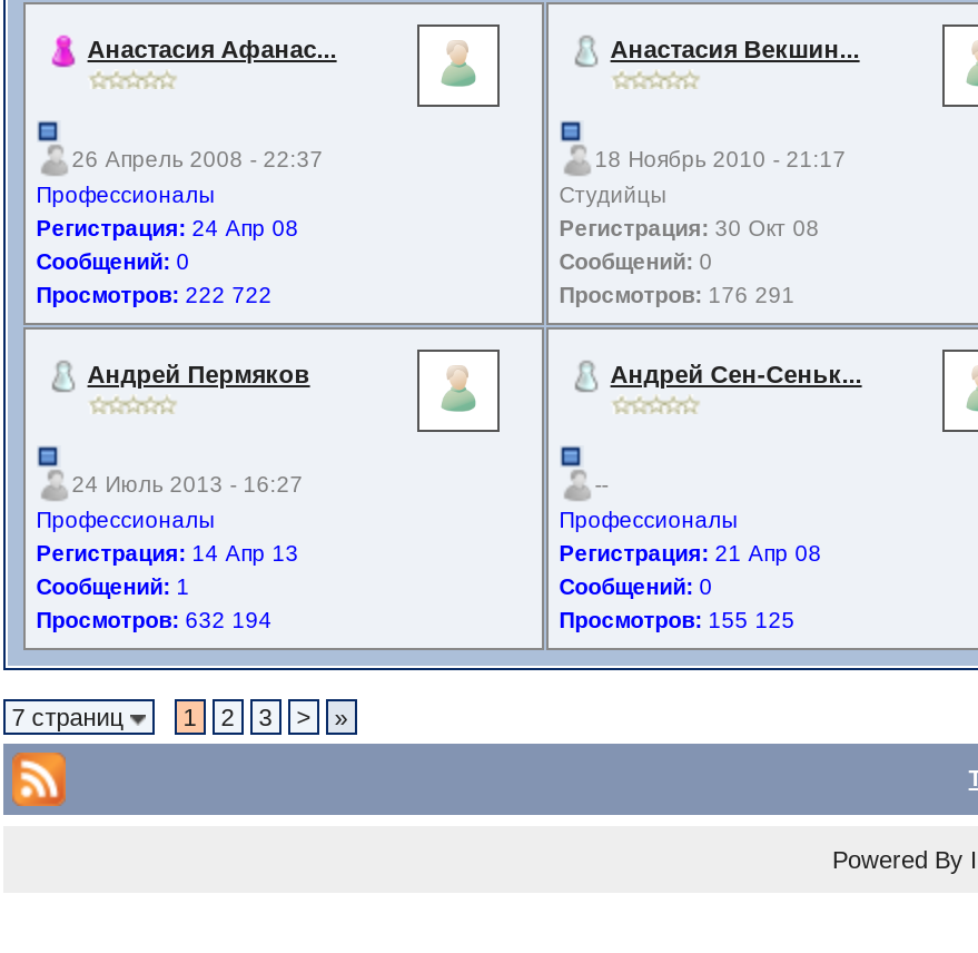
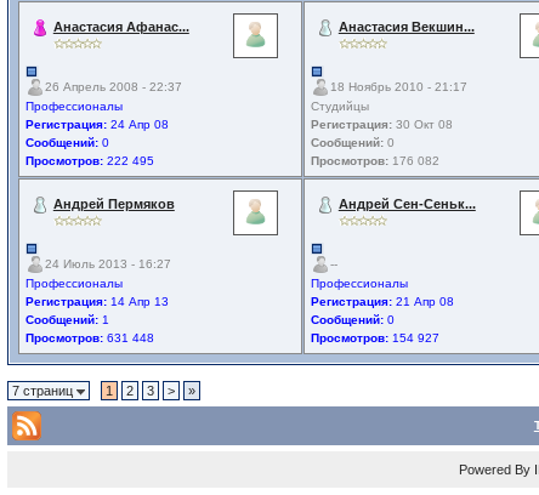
[36,284,272,308] Просмотров: 222 722 -> [25,155,154,168] Просмотров: 222 495
[559,284,795,308] Просмотров: 176 291 -> [311,155,439,168] Просмотров: 176 082
[36,609,272,633] Просмотров: 632 194 -> [25,332,154,345] Просмотров: 631 448
[559,609,795,633] Просмотров: 155 125 -> [311,332,439,345] Просмотров: 154 927

